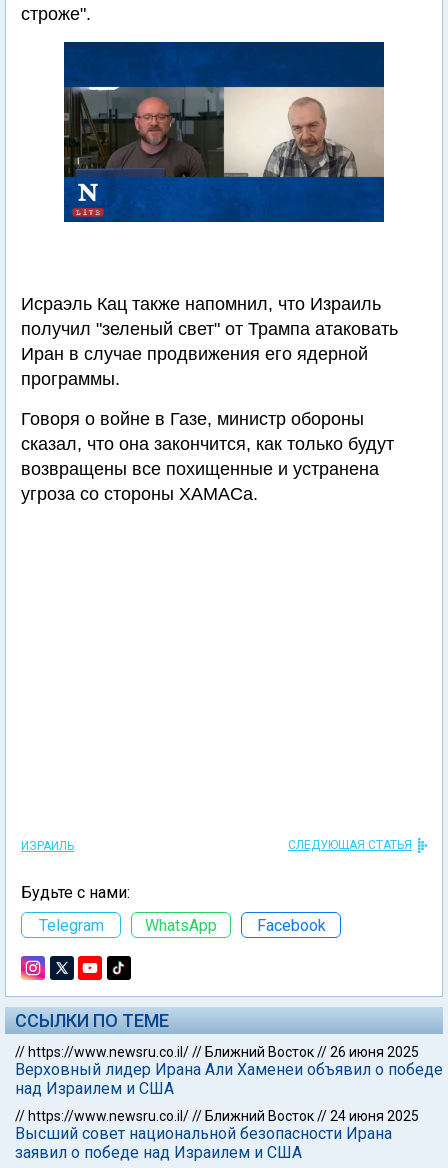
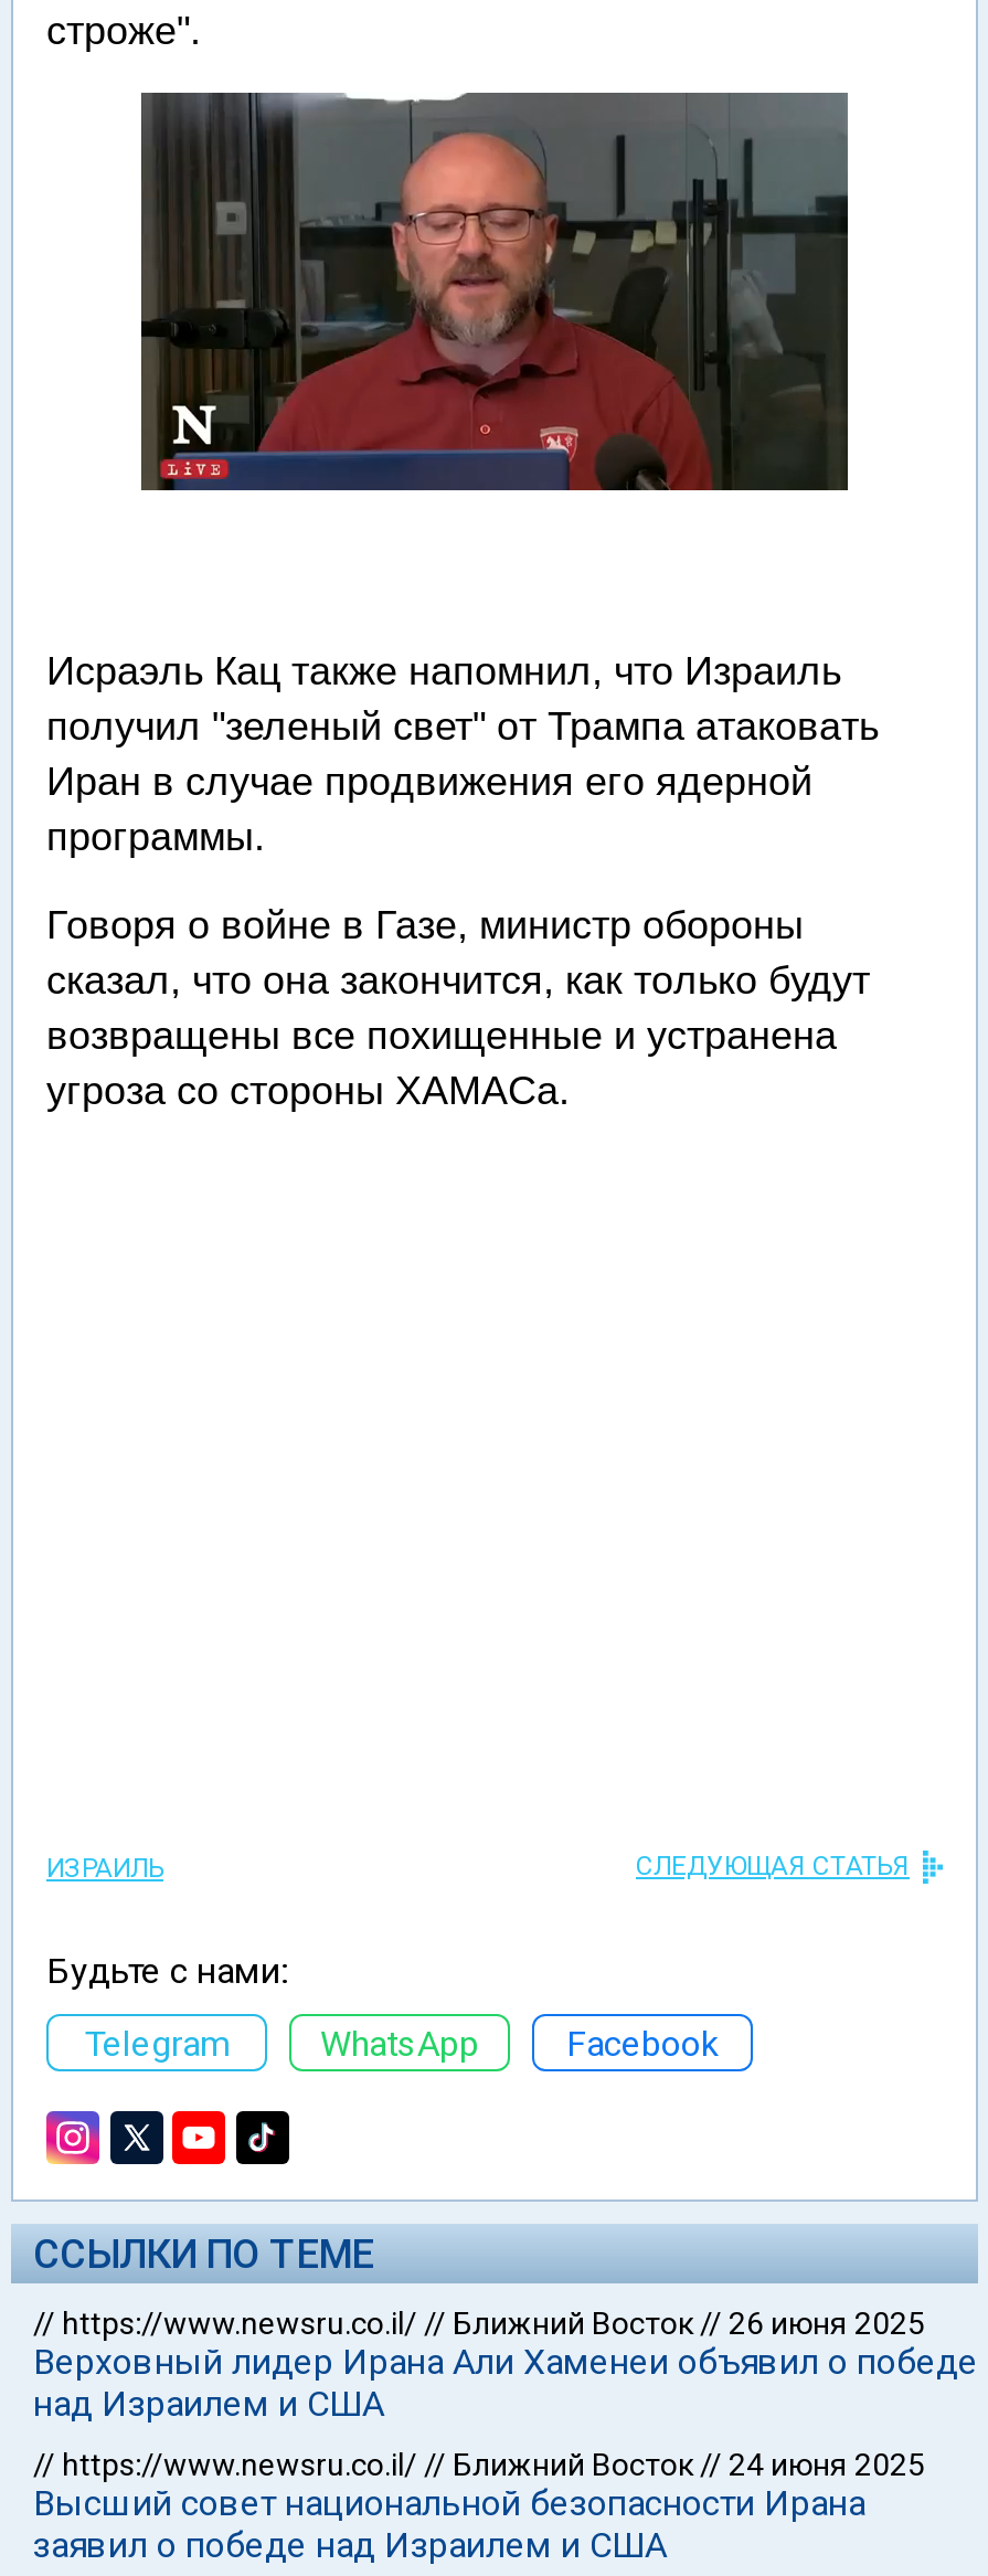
[64,41,385,223] [image] -> [141,91,850,492] [image]

